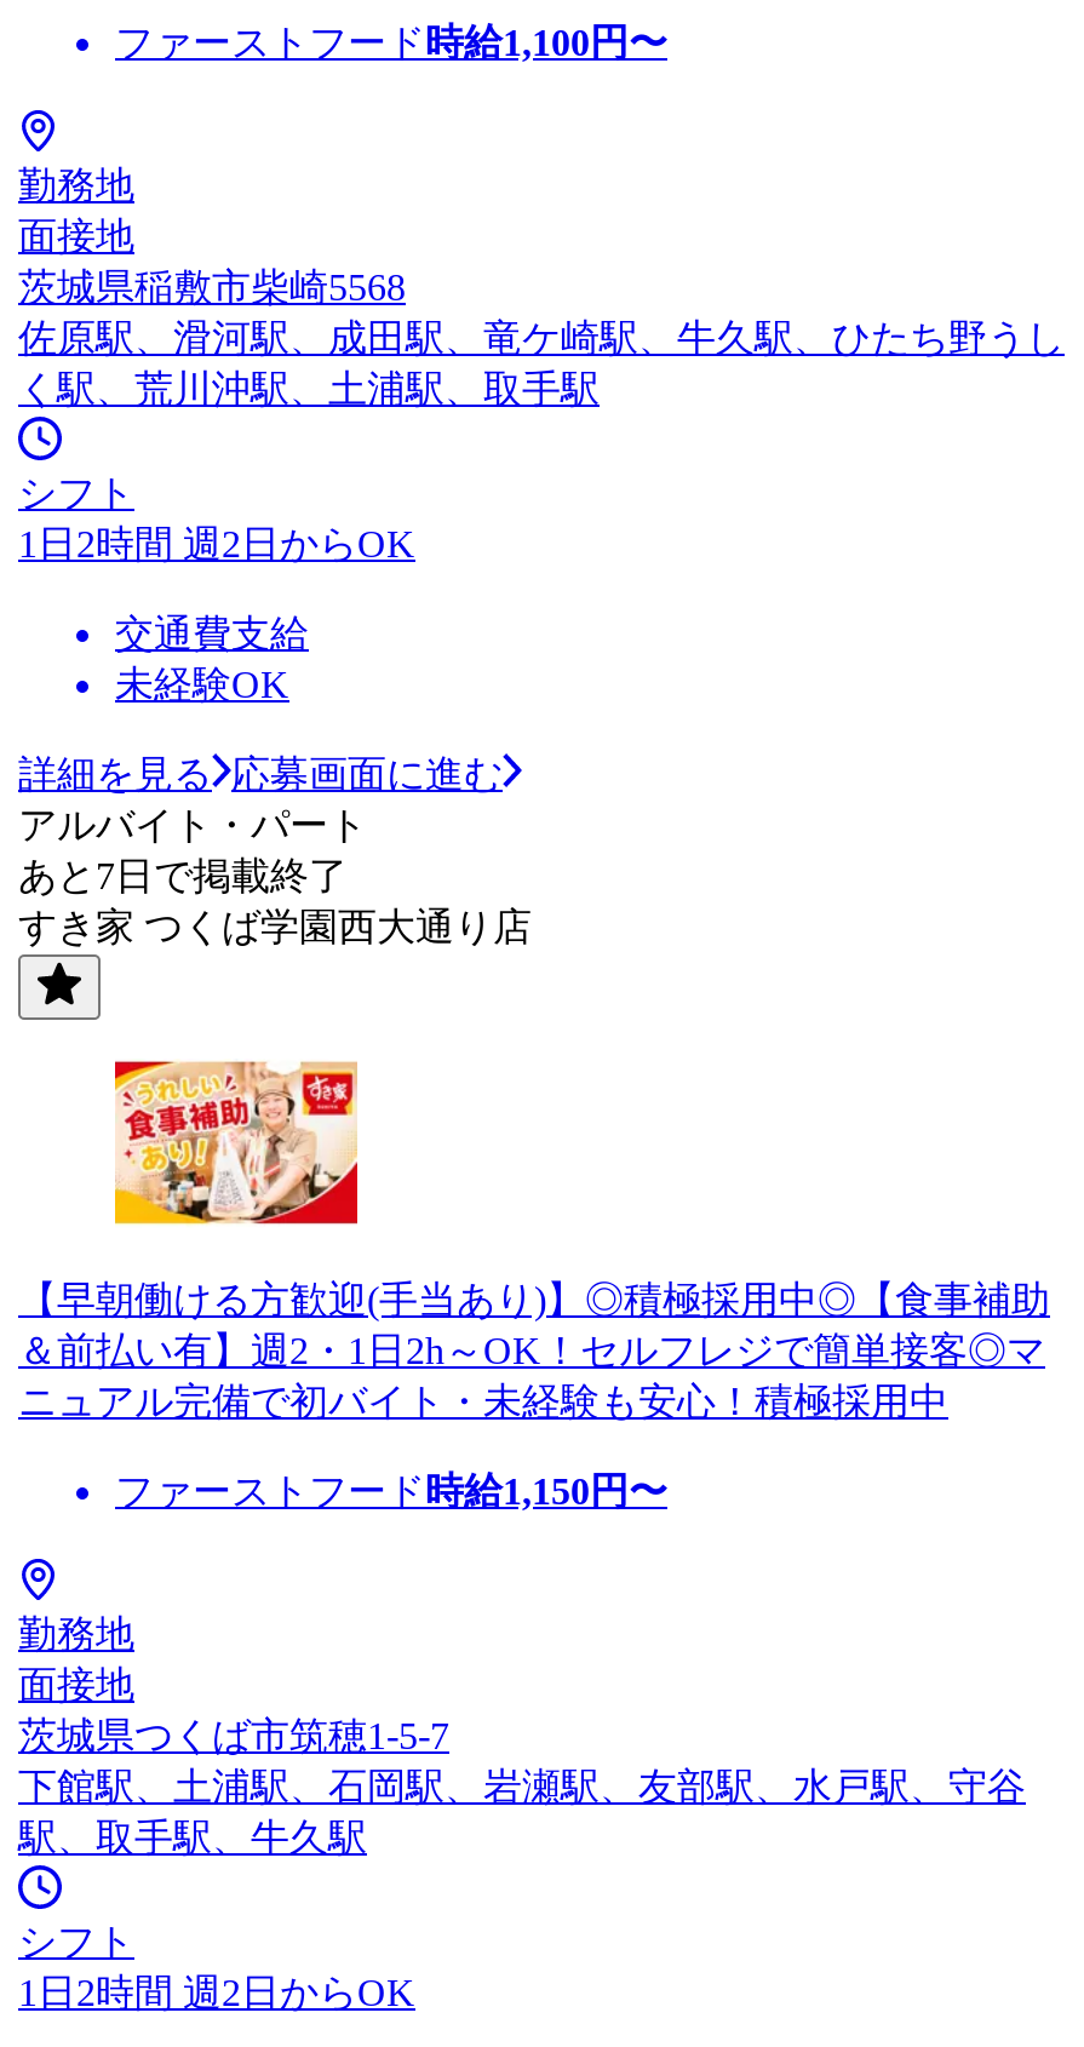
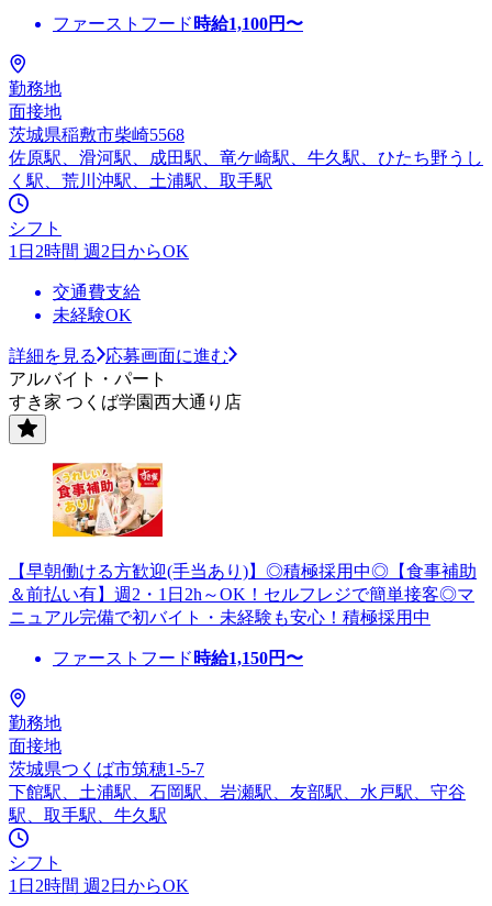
[18,855,348,896] あと7日で掲載終了 -> none

